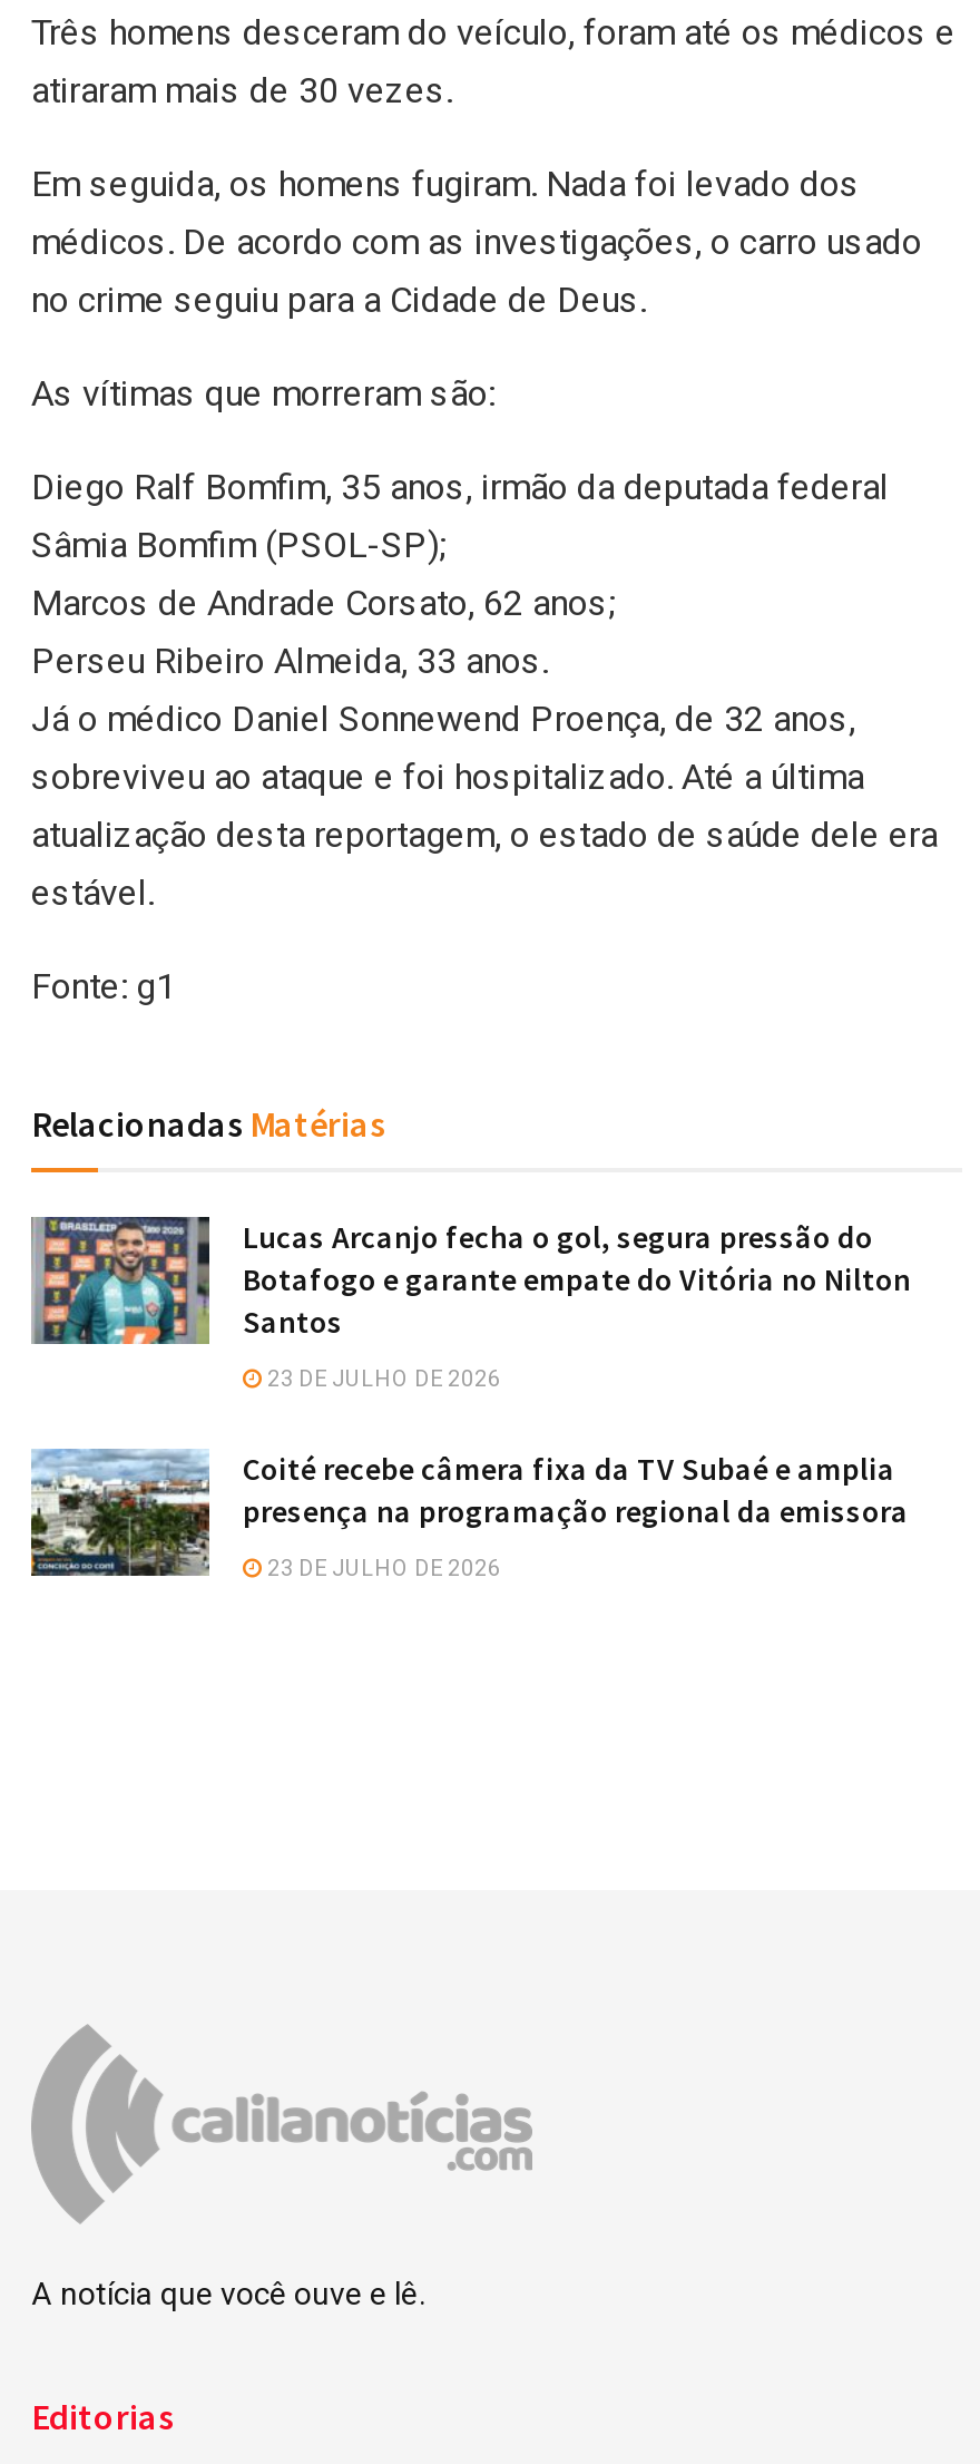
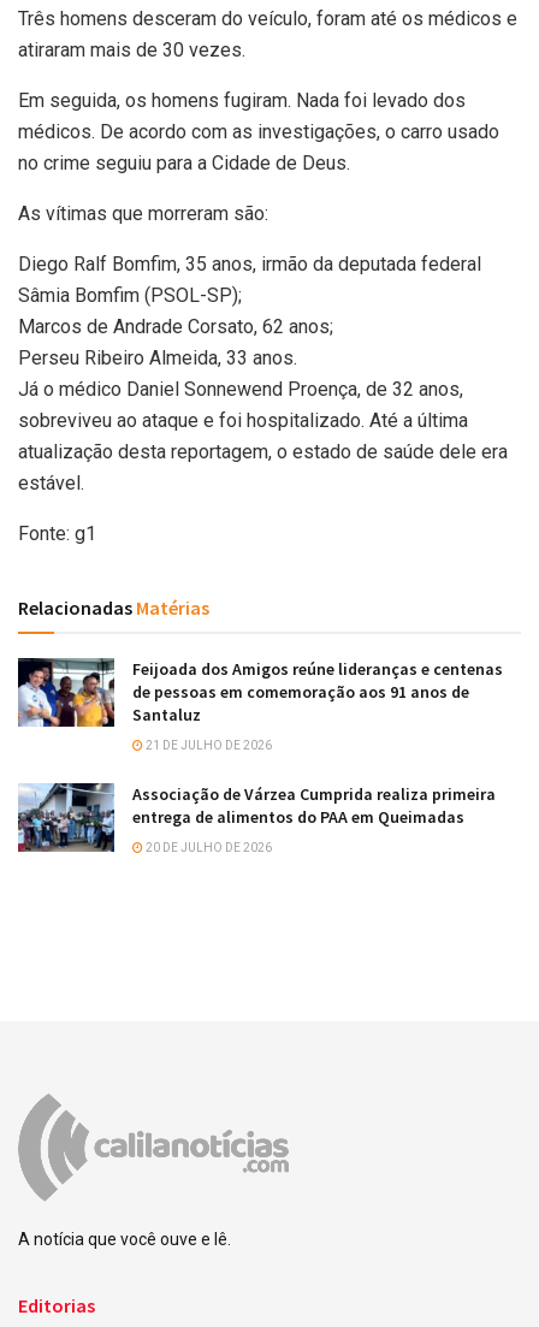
[31,1215,911,1346] [image] | Lucas Arcanjo fecha o gol, segura pressão do | Botafogo e garante empate do Vitória no Nilton | Santos -> [17,657,503,728] [image] | Feijoada dos Amigos reúne lideranças e centenas | de pessoas em comemoração aos 91 anos de | Santaluz
[263,1365,501,1390] 23 DE JULHO DE 2026 -> [143,738,272,751] 21 DE JULHO DE 2026
[29,1447,909,1578] [image] | Coité recebe câmera fixa da TV Subaé e amplia | presença na programação regional da emissora -> [17,782,496,853] [image] | Associação de Várzea Cumprida realiza primeira | entrega de alimentos do PAA em Queimadas
[263,1555,501,1579] 23 DE JULHO DE 2026 -> [143,840,272,854] 20 DE JULHO DE 2026

